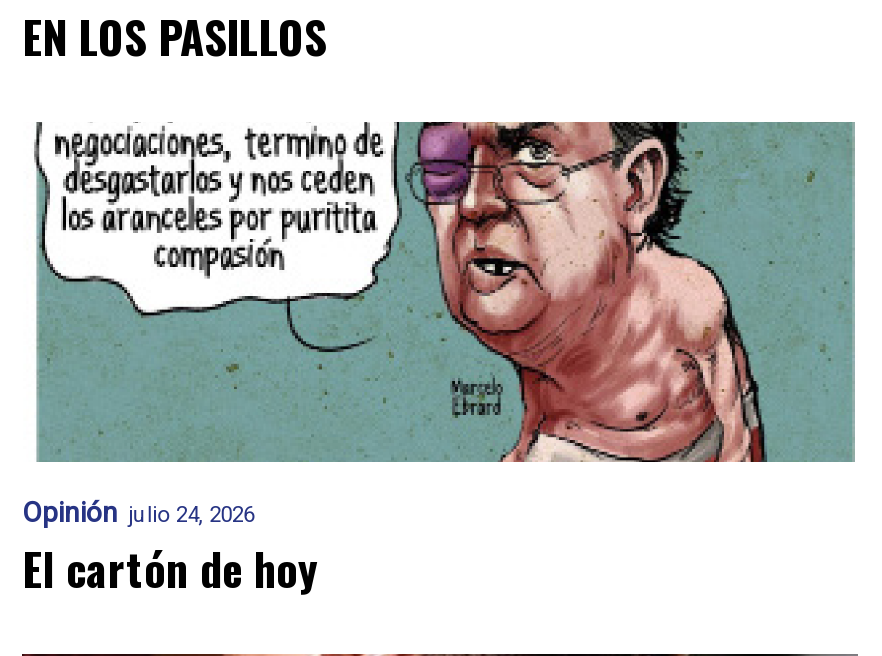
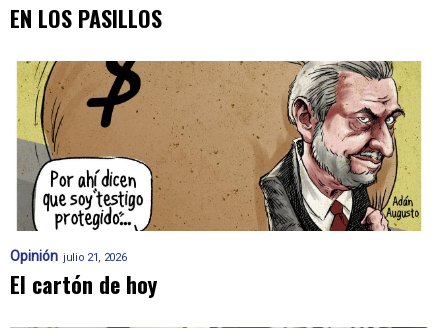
[22,120,856,528] [image] | Opinión julio 24, 2026 -> [10,60,426,264] [image] | Opinión julio 21, 2026

